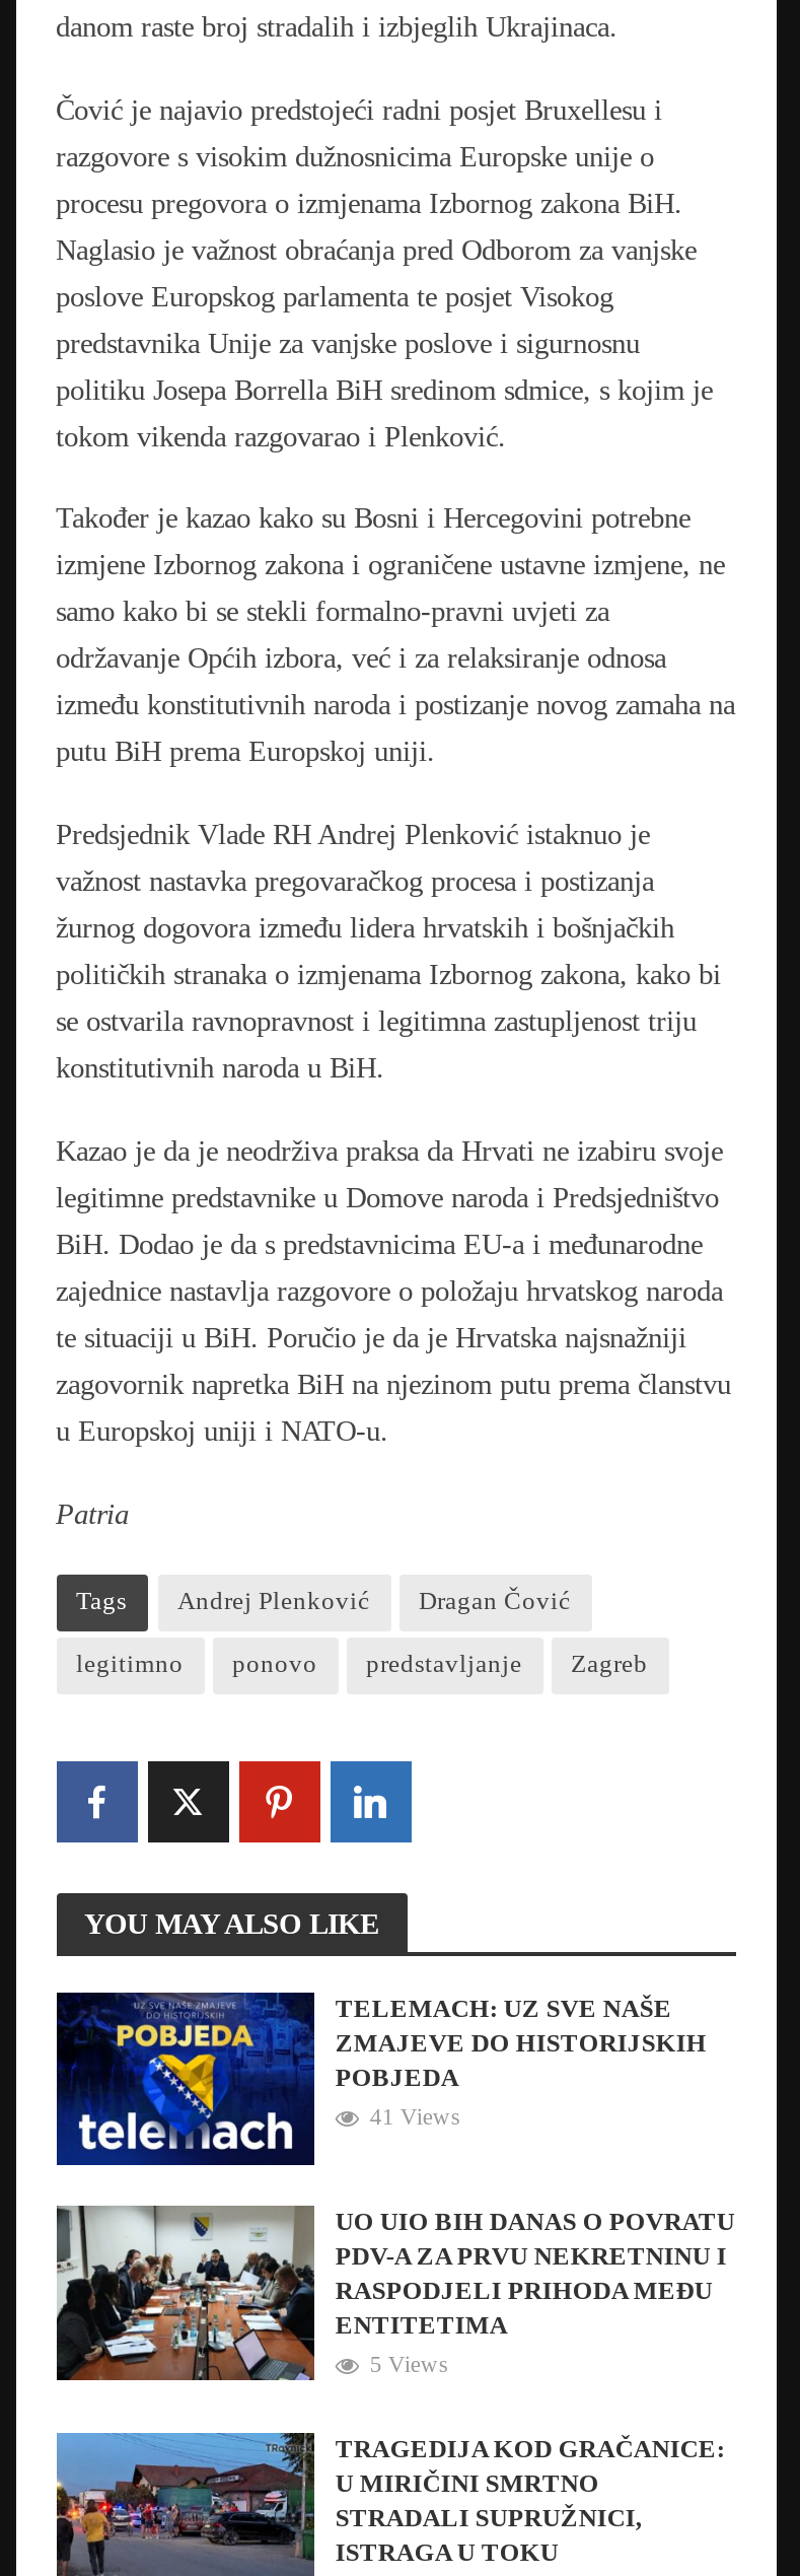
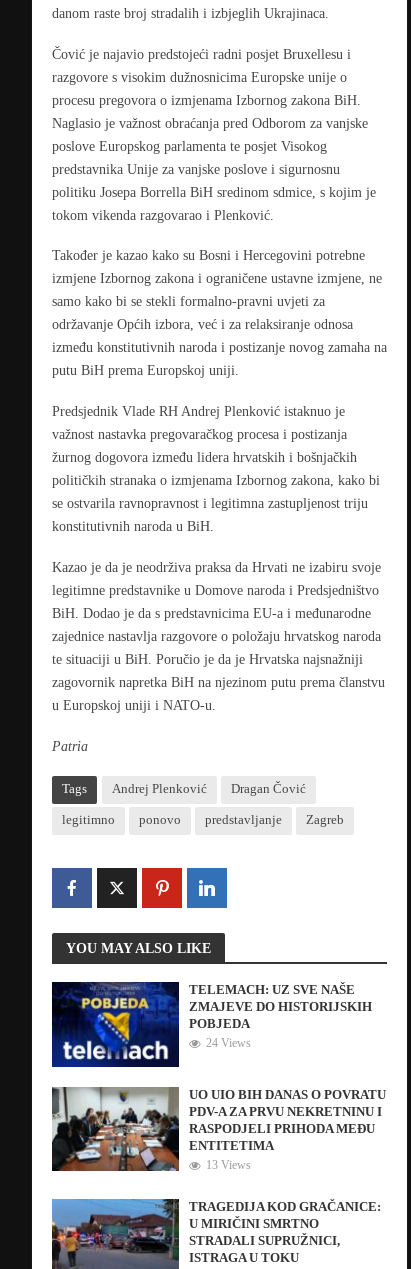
[370,2104,461,2131] 41 Views -> [206,1037,251,1050] 24 Views
[370,2352,449,2379] 5 Views -> [206,1159,251,1172] 13 Views

